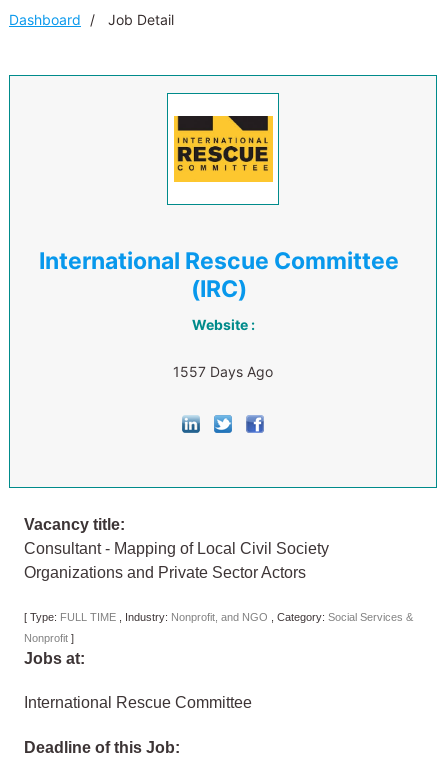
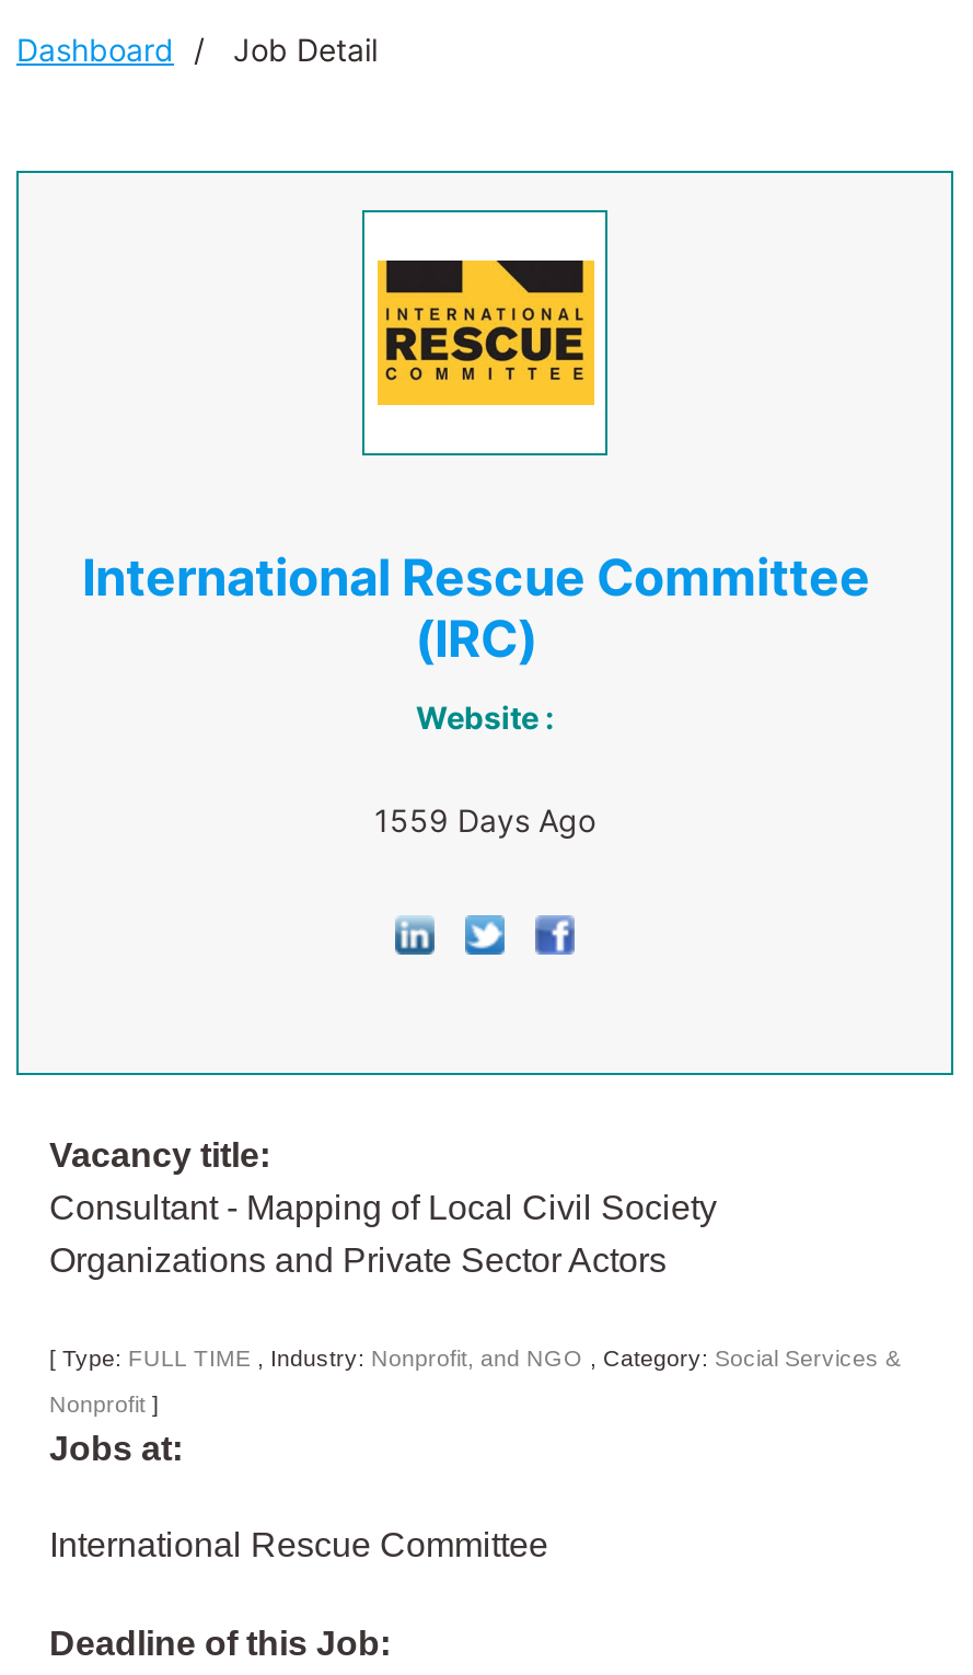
[173,363,273,380] 1557 Days Ago -> [374,801,595,839] 1559 Days Ago

